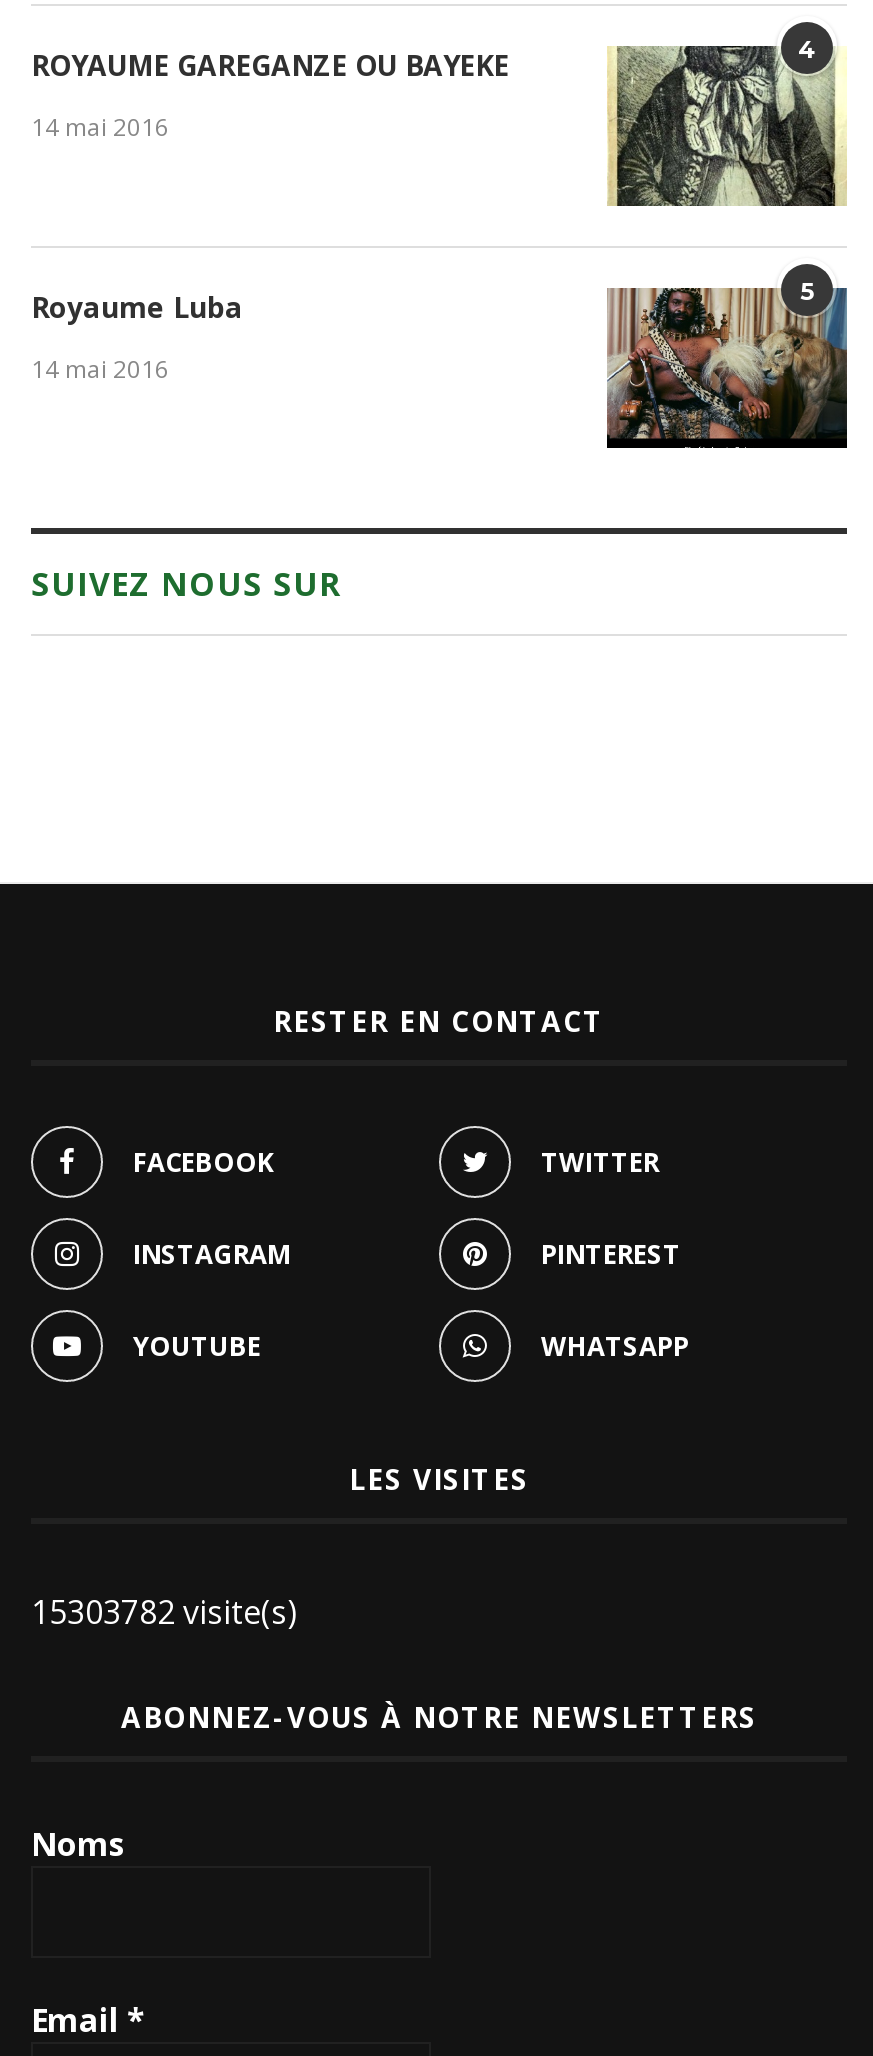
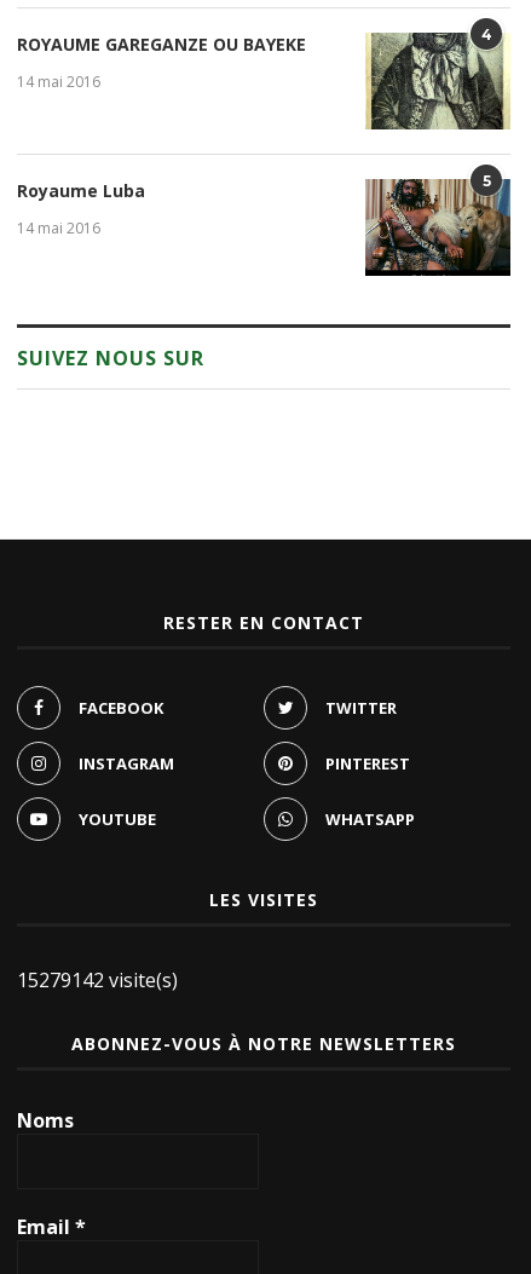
[31,1590,297,1634] 15303782 visite(s) -> [17,967,178,993] 15279142 visite(s)

